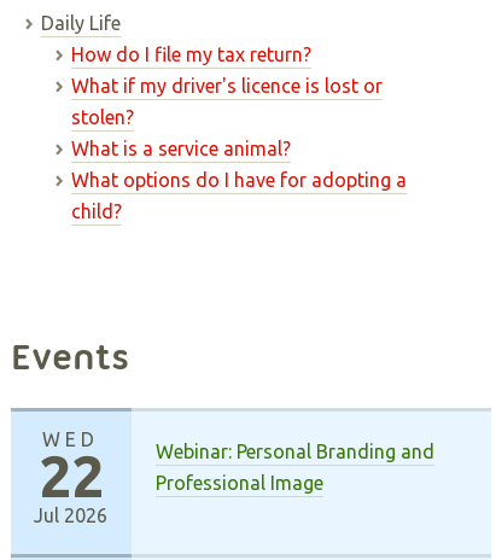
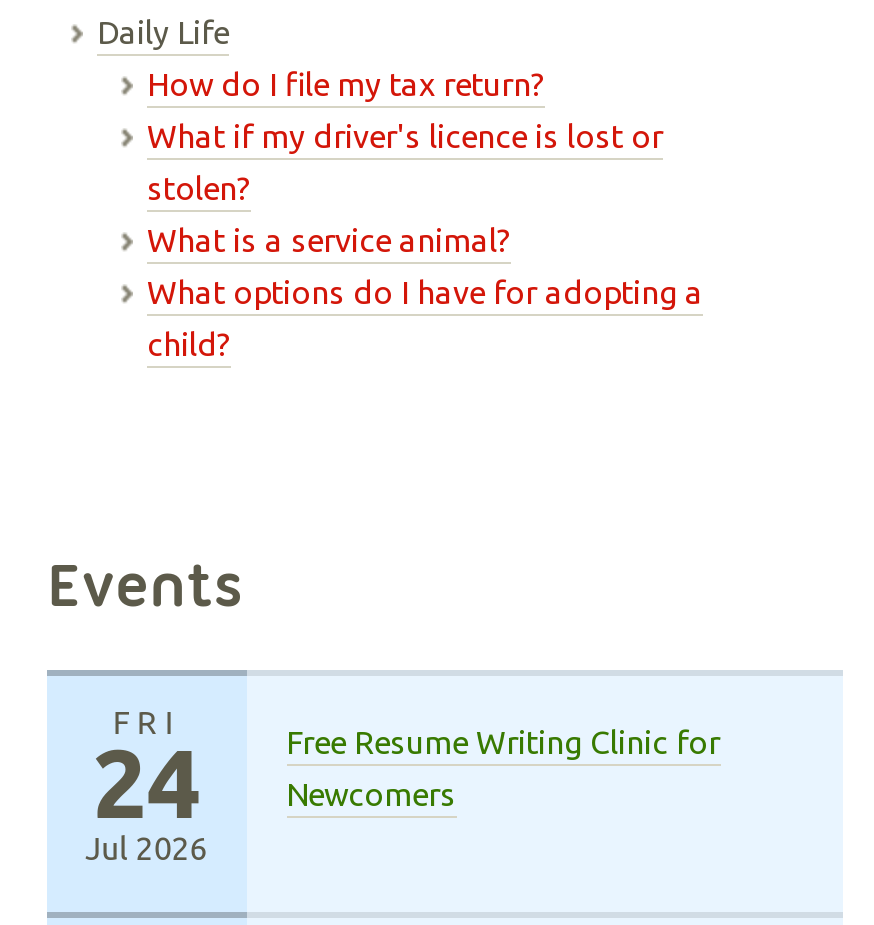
[38,428,104,508] WED | 22 -> [93,704,201,836] FRI | 24
[155,441,434,494] Webinar: Personal Branding and | Professional Image -> [286,724,720,812] Free Resume Writing Clinic for | Newcomers

